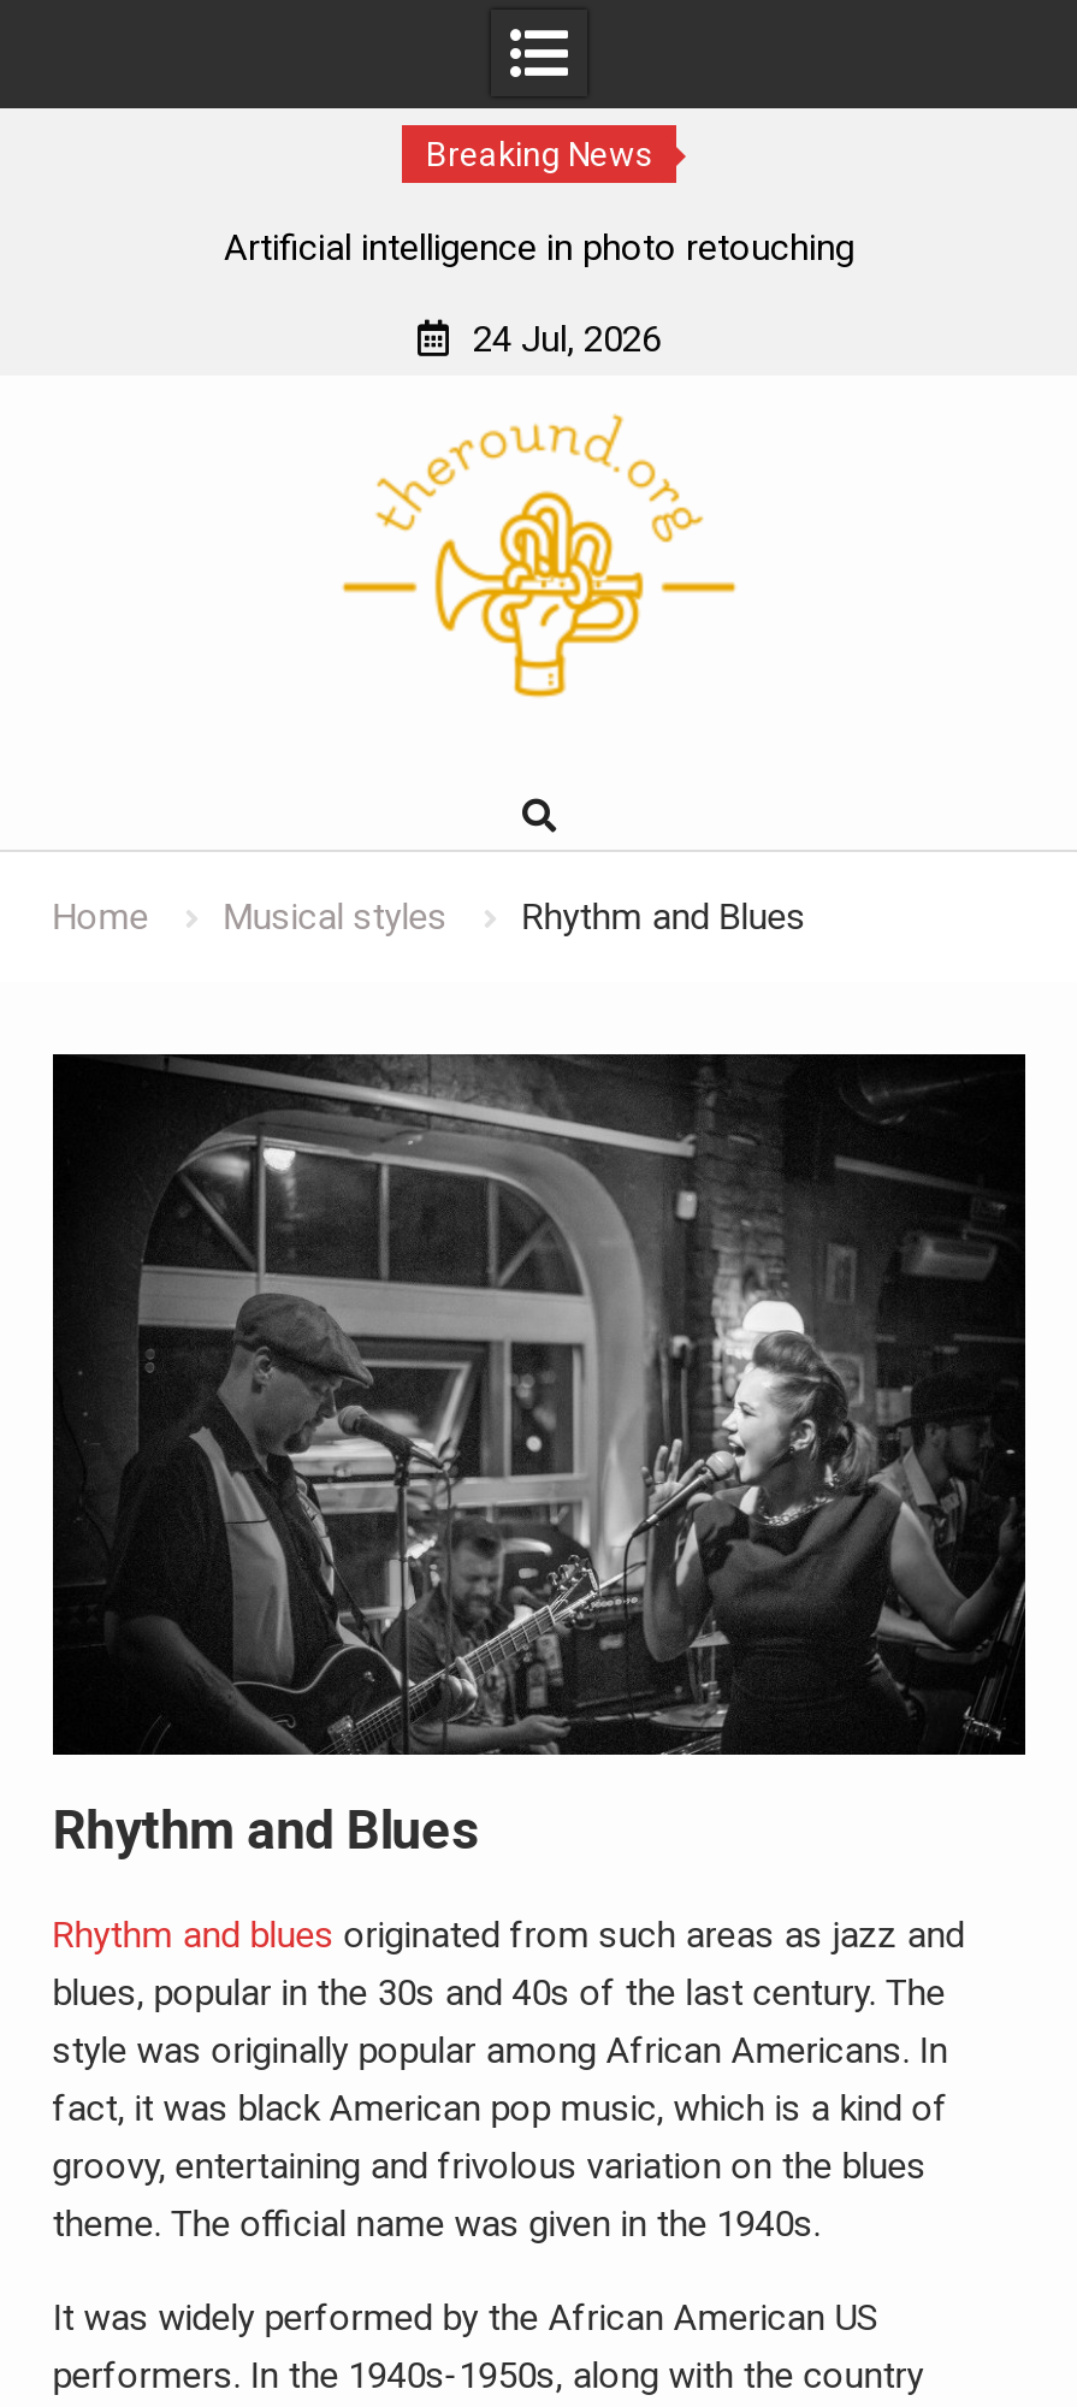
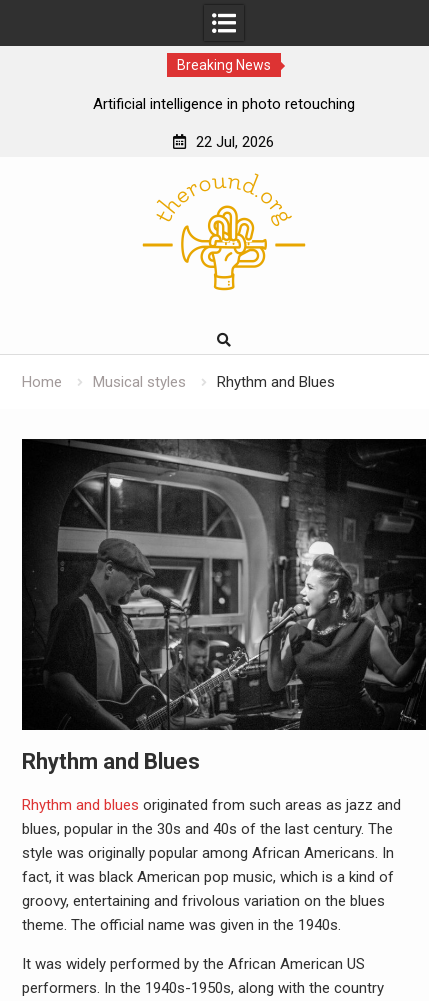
[473,318,661,361] 24 Jul, 2026 -> [196,133,274,151] 22 Jul, 2026

